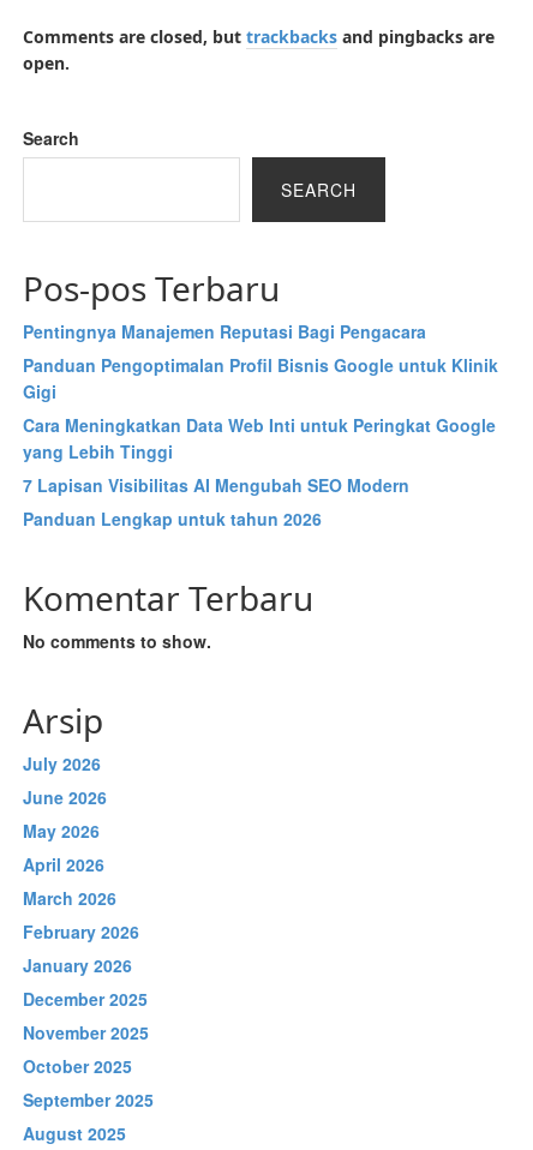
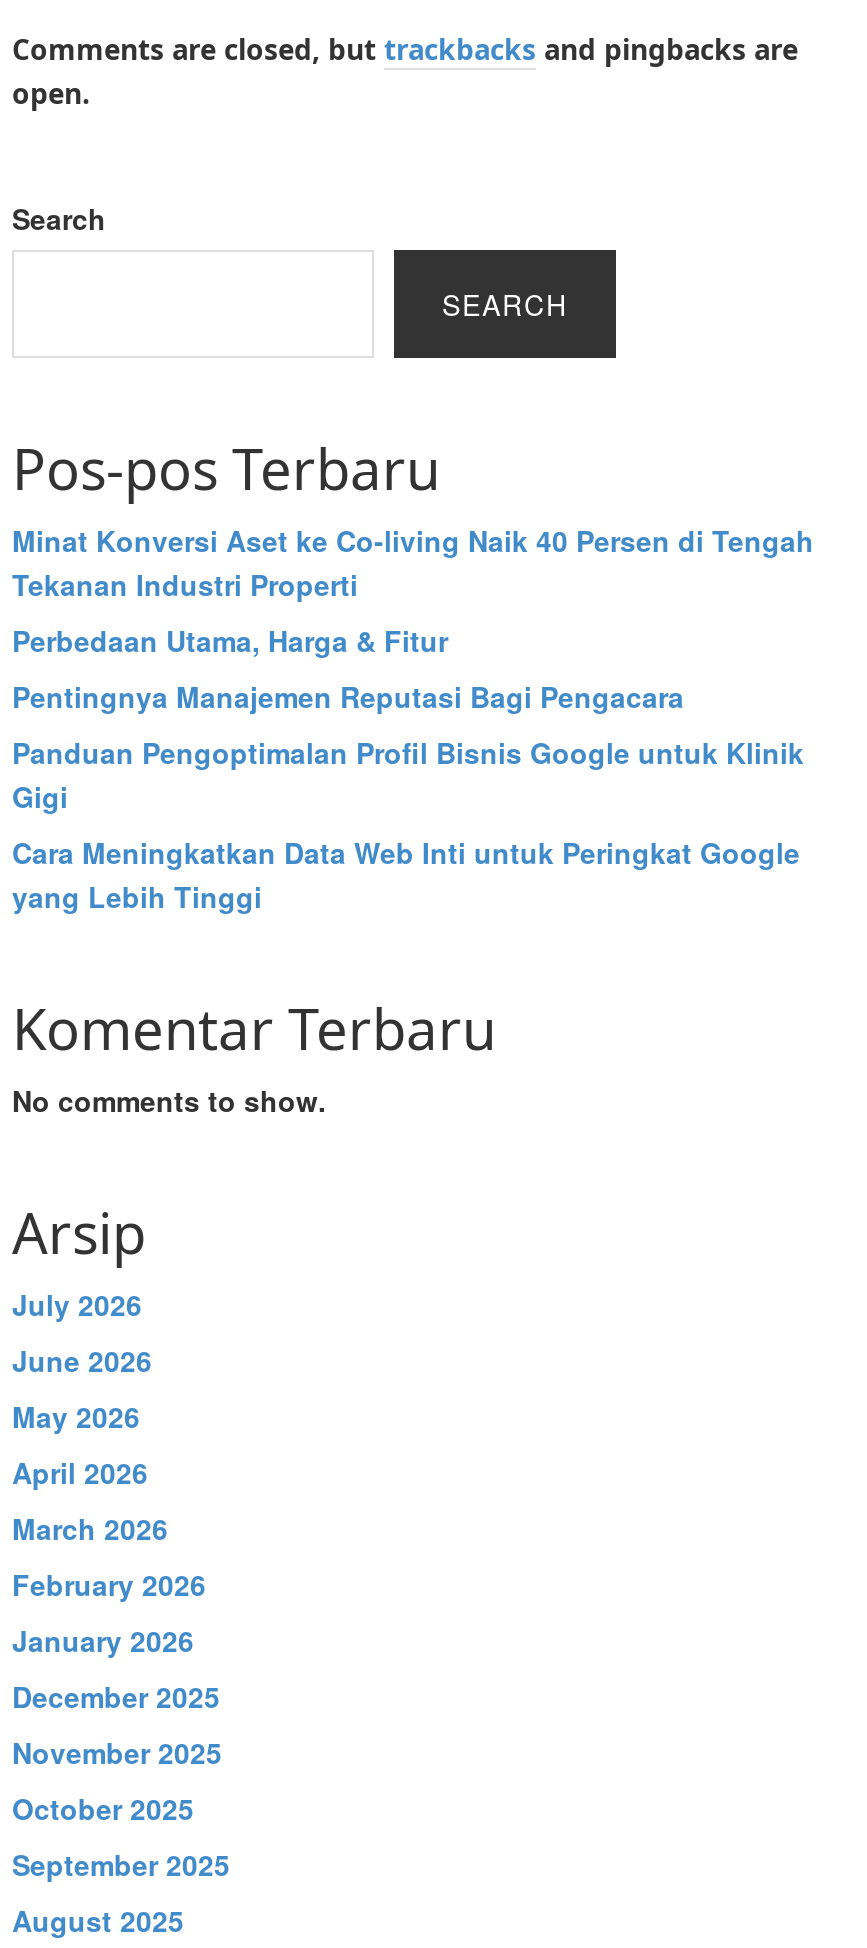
none -> [12,520,814,660] Minat Konversi Aset ke Co-living Naik 40 Persen di Tengah | Tekanan Industri Properti | Perbedaan Utama, Harga & Fitur
moved [23,319,498,463] -> [12,676,804,916]: Pentingnya Manajemen Reputasi Bagi Pengacara | Panduan Pengoptimalan Profil Bisnis Google untuk Klinik | Gigi | Cara Meningkatkan Data Web Inti untuk Peringkat Google | yang Lebih Tinggi
[23,473,409,531] 7 Lapisan Visibilitas AI Mengubah SEO Modern | Panduan Lengkap untuk tahun 2026 -> none

